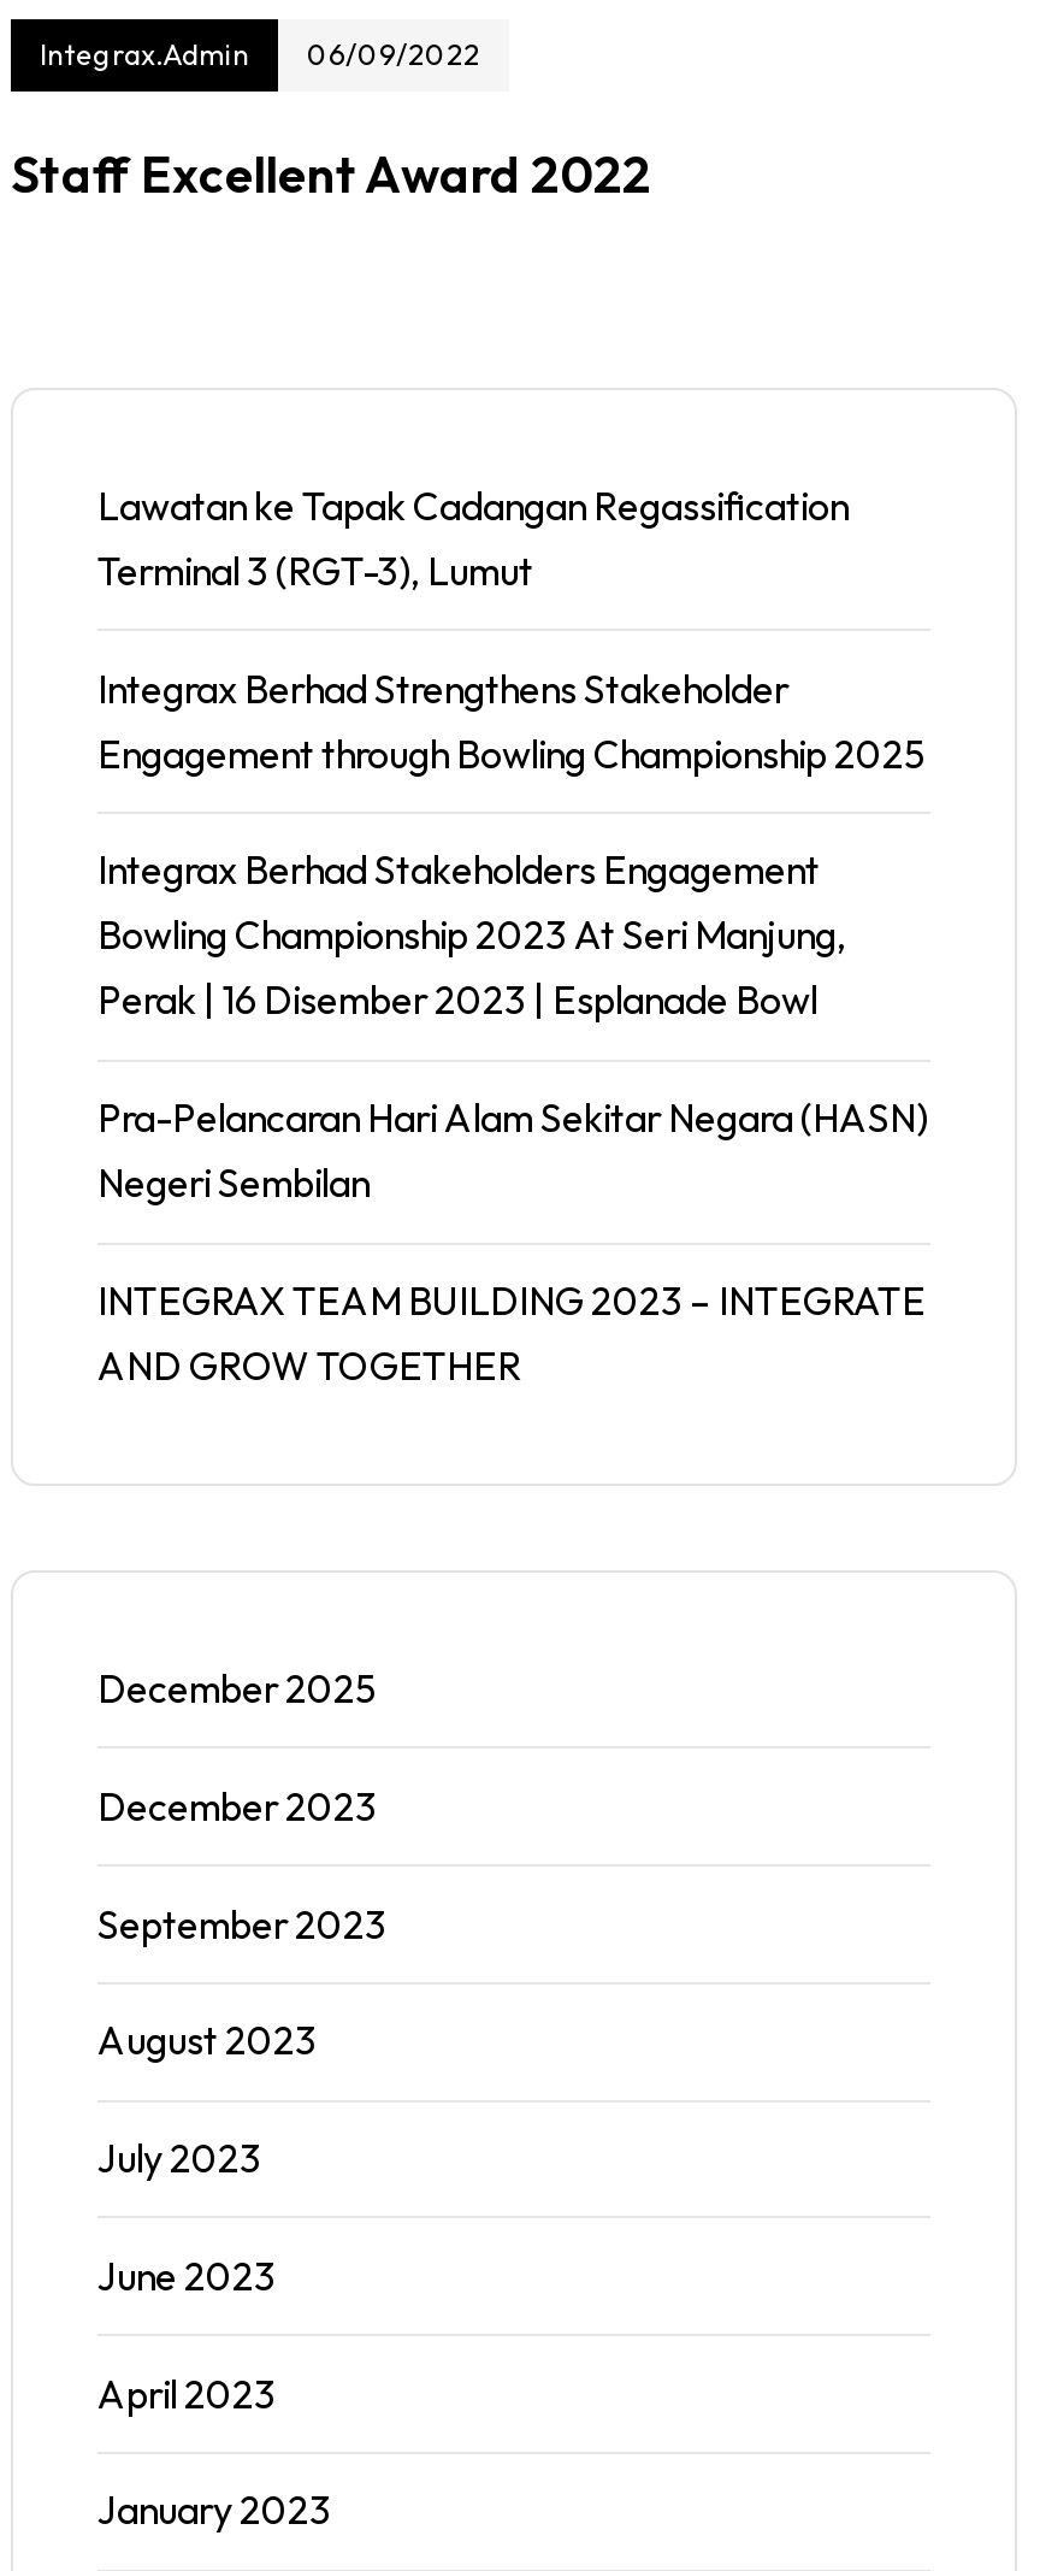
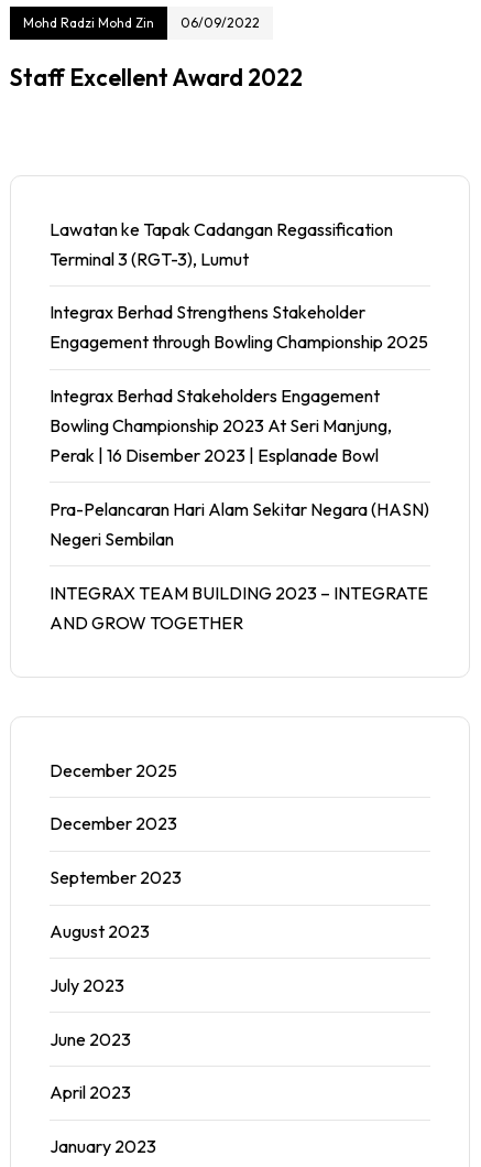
[40,37,249,73] Integrax.Admin -> [23,14,154,31] Mohd Radzi Mohd Zin

